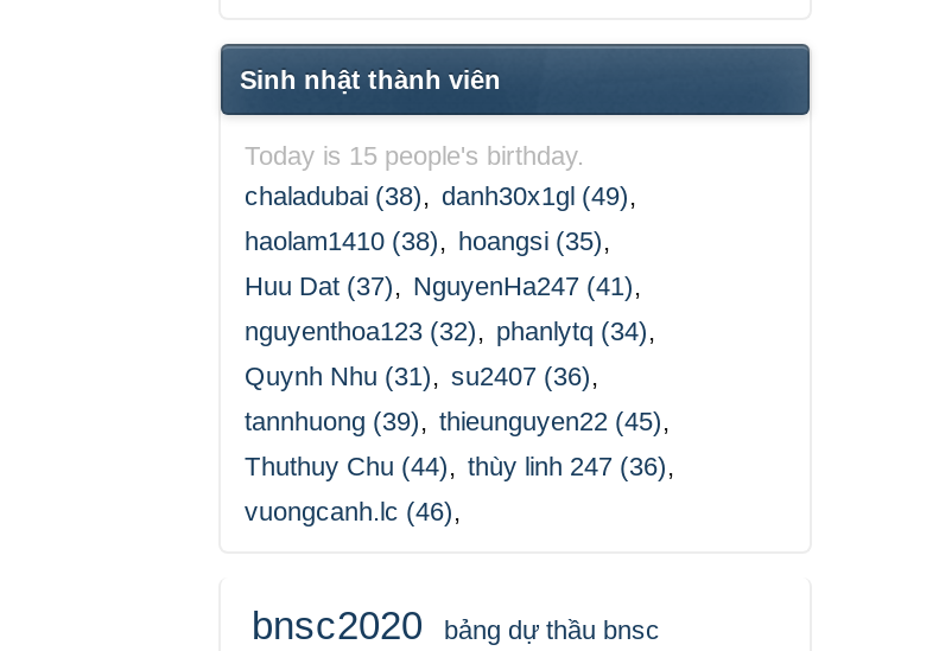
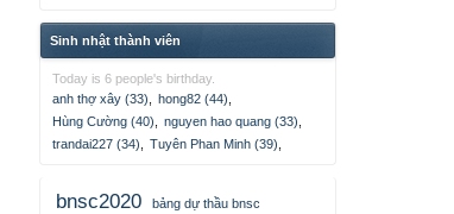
[245,141,674,525] Today is 15 people's birthday. | chaladubai (38), danh30x1gl (49), | haolam1410 (38), hoangsi (35), | Huu Dat (37), NguyenHa247 (41), | nguyenthoa123 (32), phanlytq (34), | Quynh Nhu (31), su2407 (36), | tannhuong (39), thieunguyen22 (45), | Thuthuy Chu (44), thùy linh 247 (36), | vuongcanh.lc (46), -> [52,71,302,151] Today is 6 people's birthday. | anh thợ xây (33), hong82 (44), | Hùng Cường (40), nguyen hao quang (33), | trandai227 (34), Tuyên Phan Minh (39),

